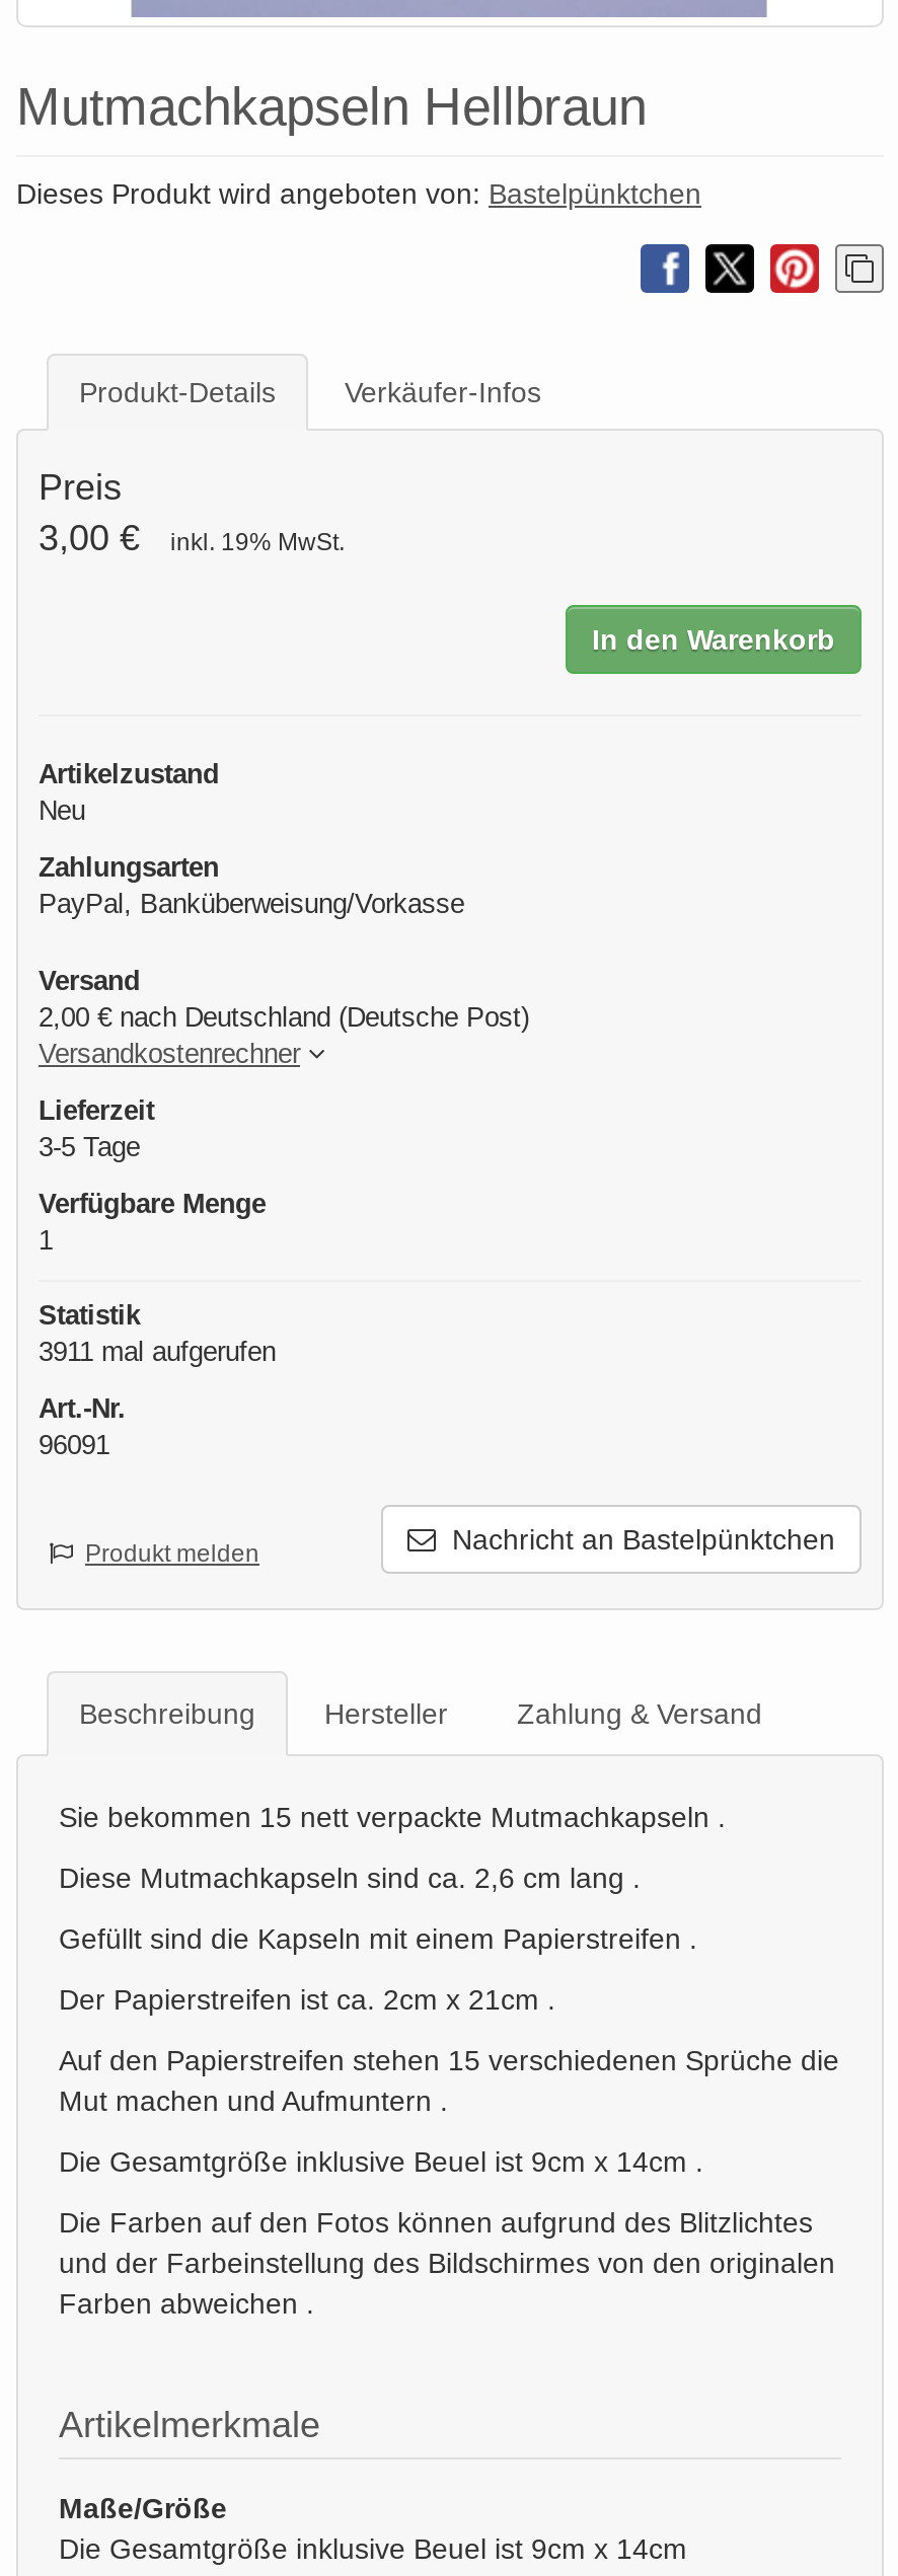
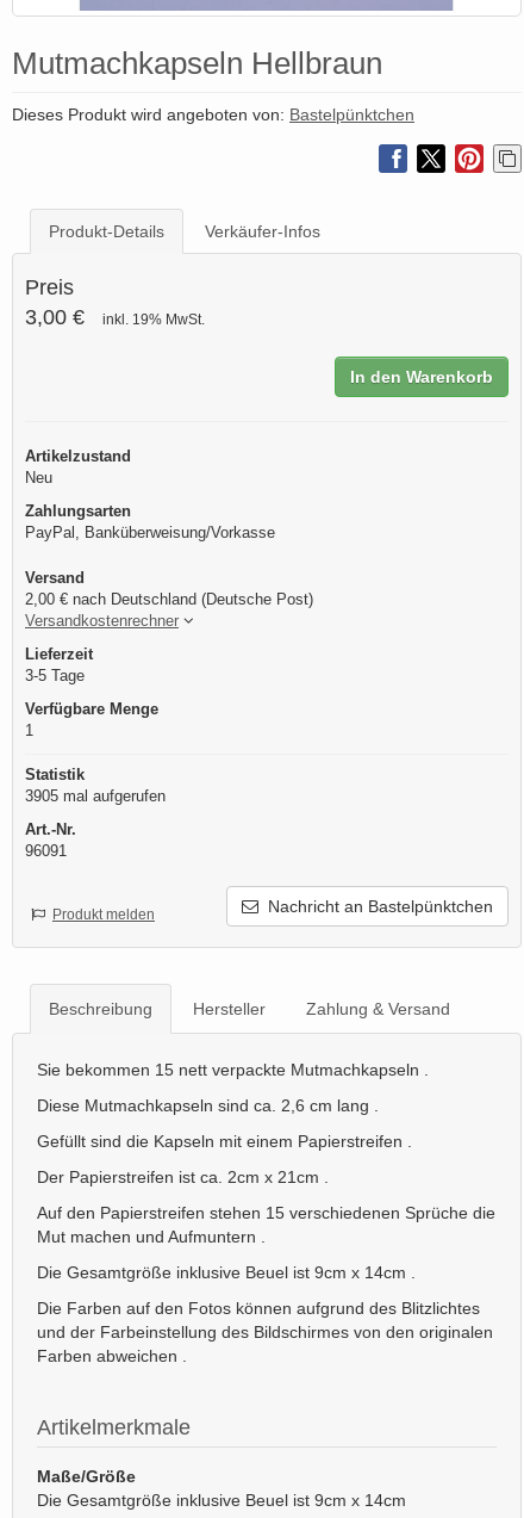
[39,1337,276,1368] 3911 mal aufgerufen -> [25,787,166,805] 3905 mal aufgerufen

